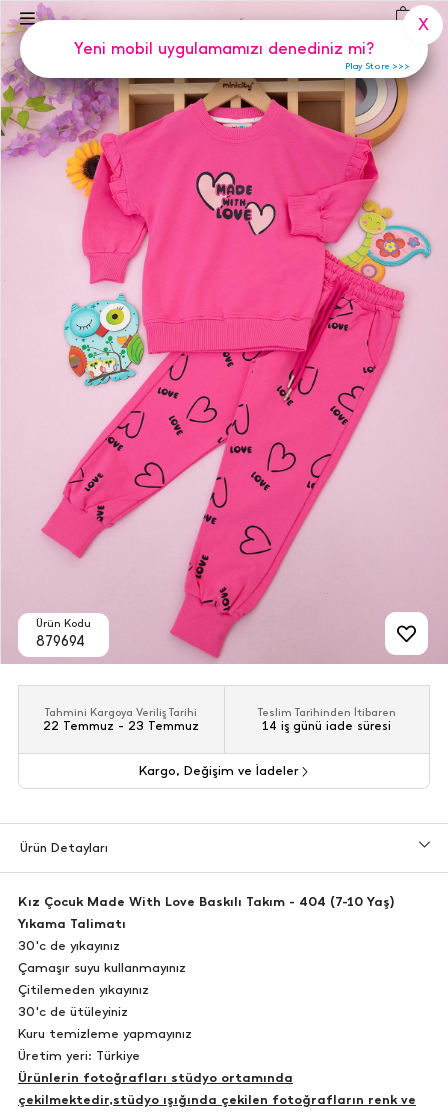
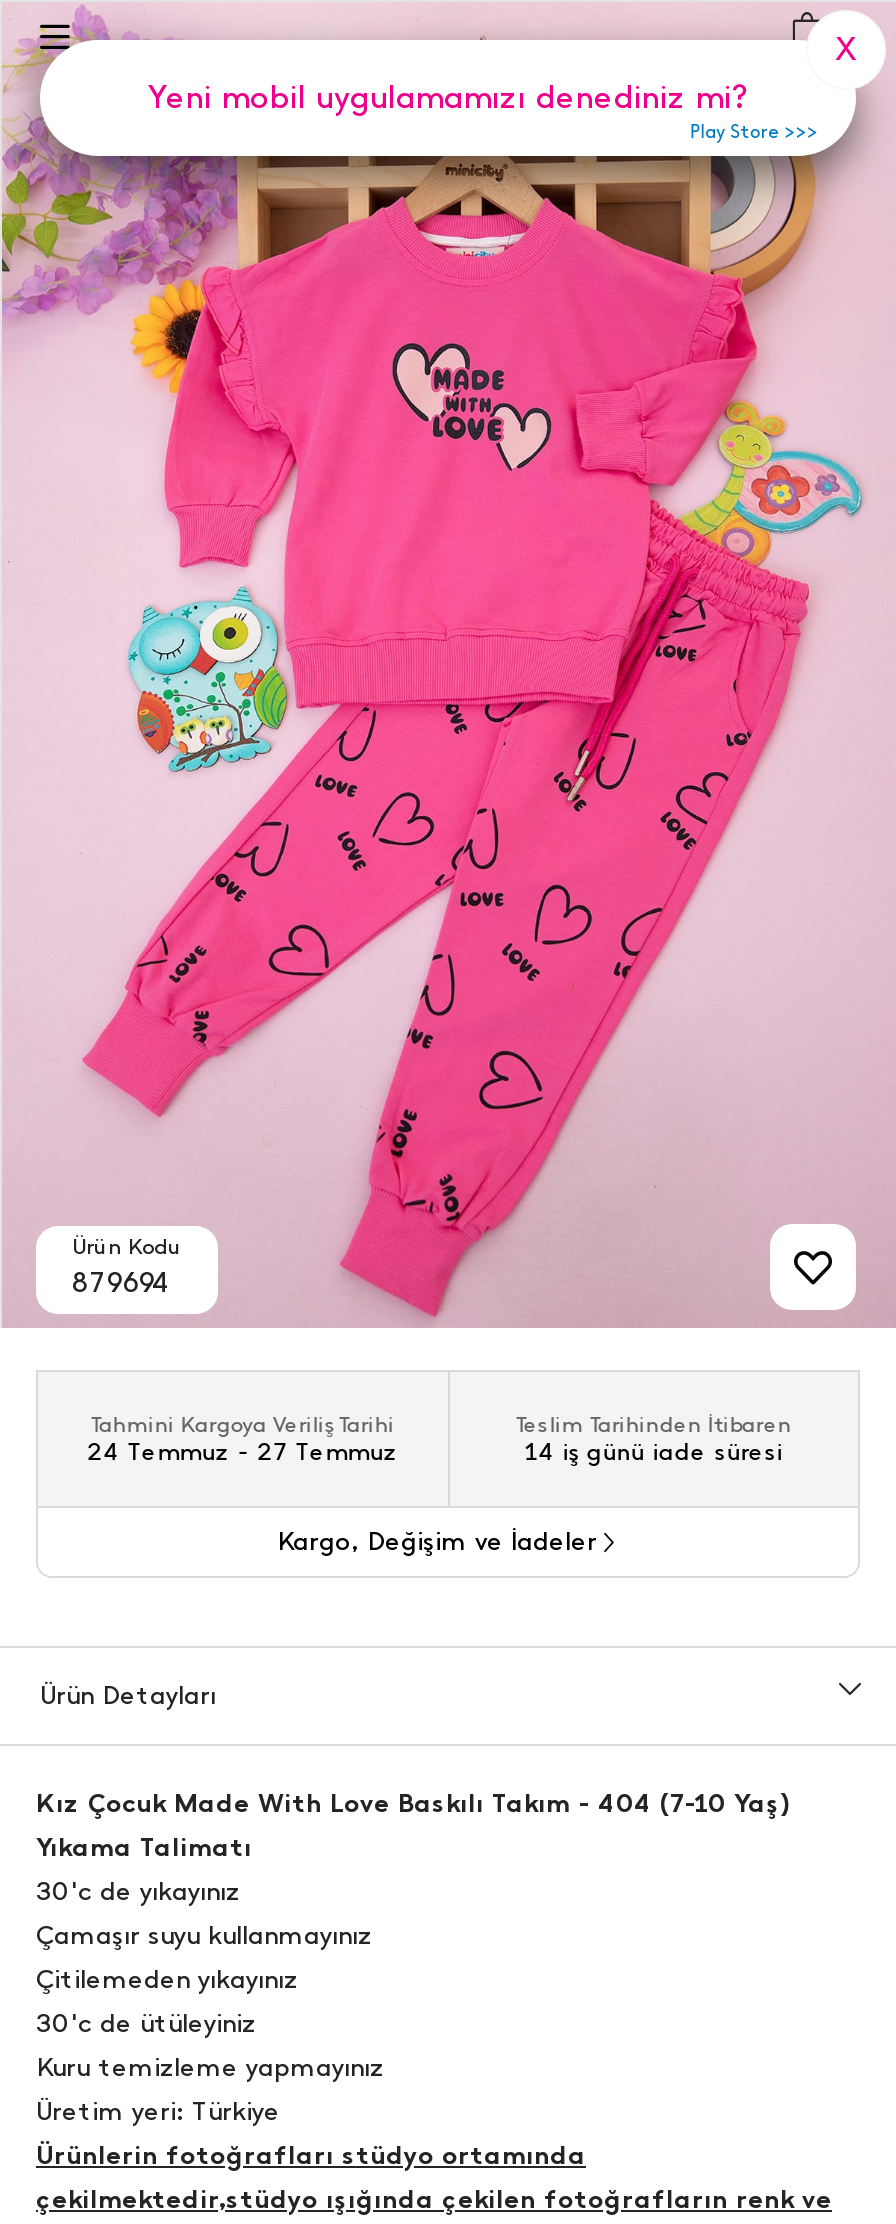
[43,719,199,733] 22 Temmuz - 23 Temmuz -> [88,1438,398,1466] 24 Temmuz - 27 Temmuz

